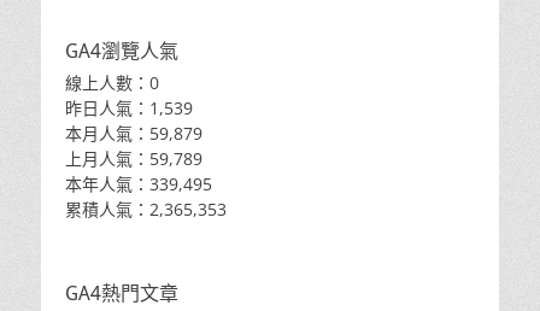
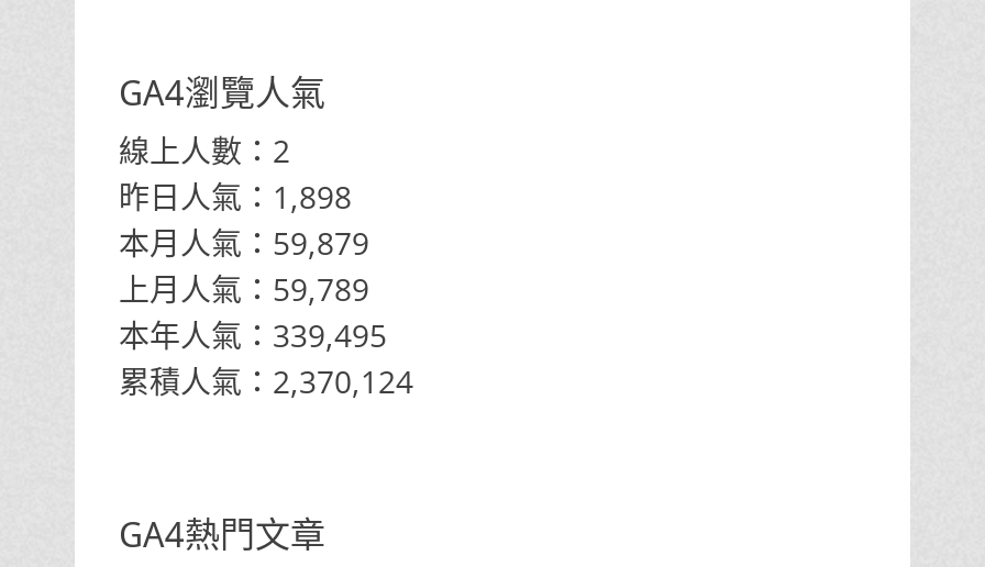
[65,71,159,94] 線上人數：0 -> [119,130,290,171] 線上人數：2
[65,96,193,119] 昨日人氣：1,539 -> [119,176,352,218] 昨日人氣：1,898
[65,198,227,221] 累積人氣：2,365,353 -> [119,360,413,402] 累積人氣：2,370,124

